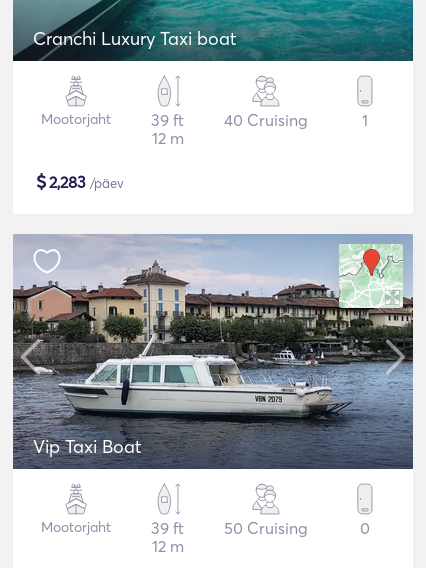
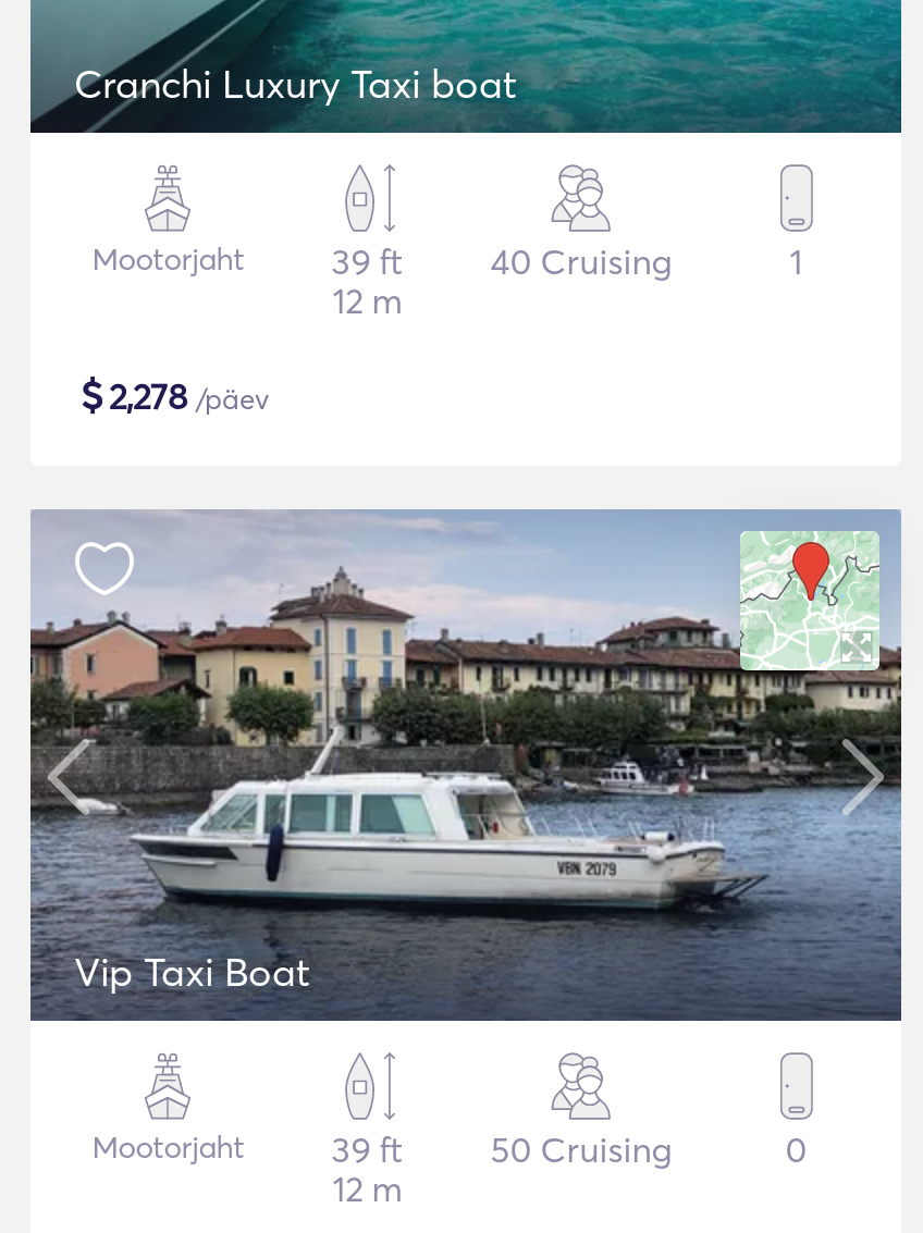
[36,170,124,193] $2,283 /päev -> [81,370,270,420] $2,278 /päev

